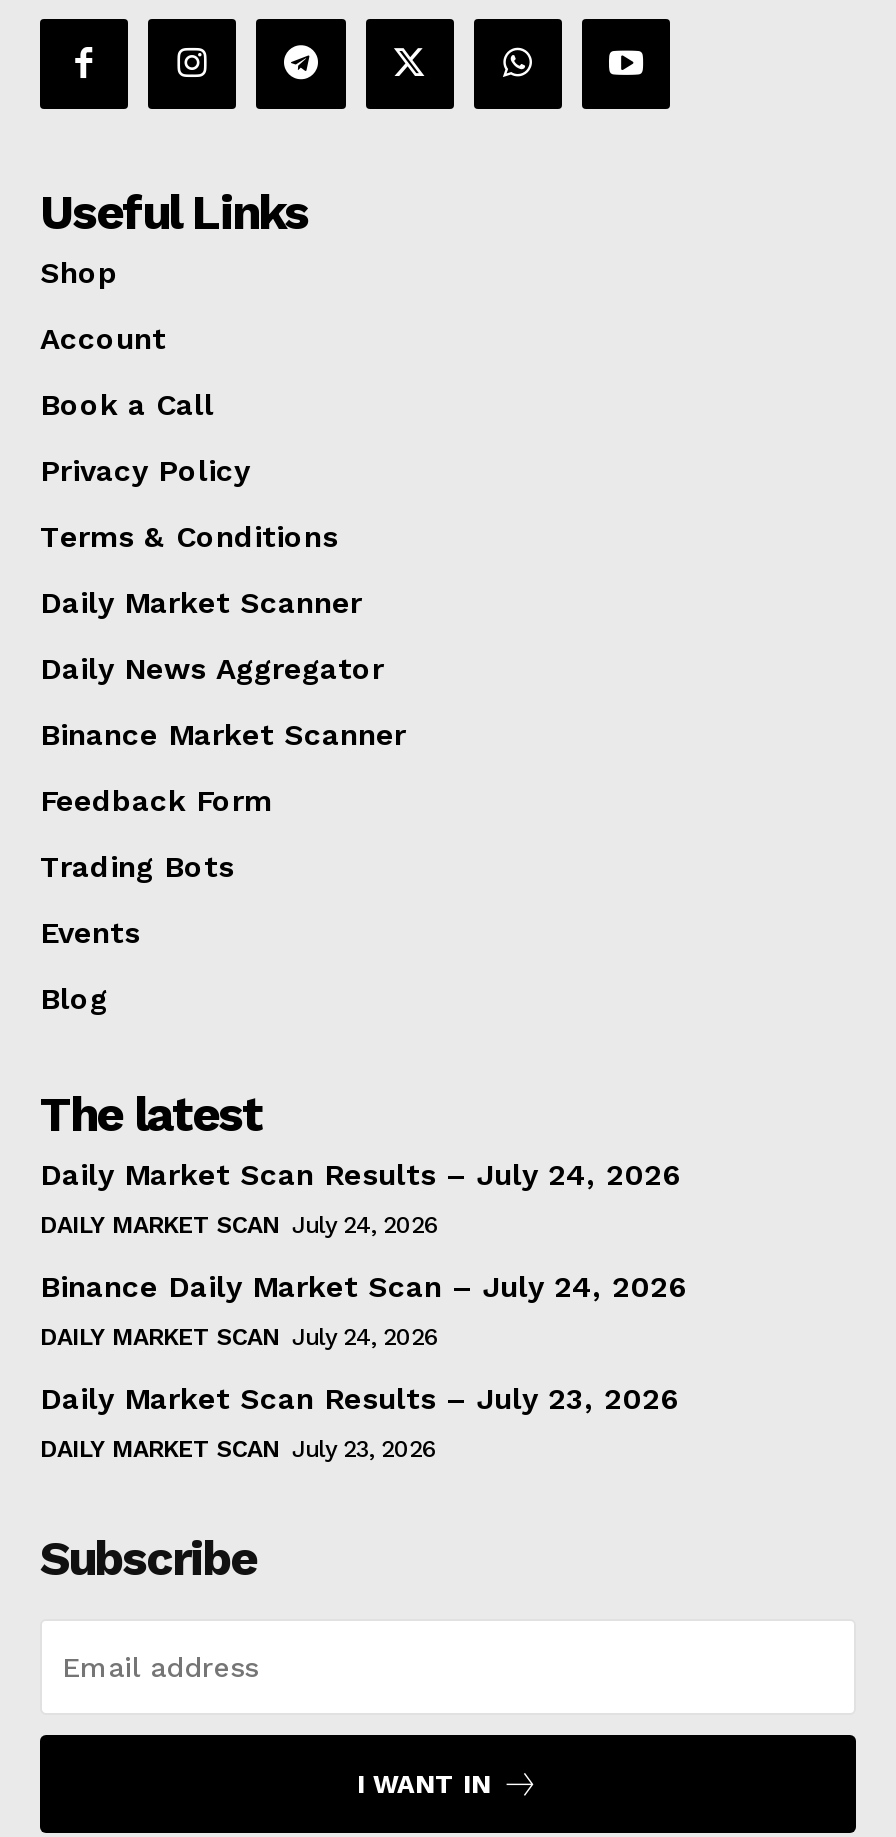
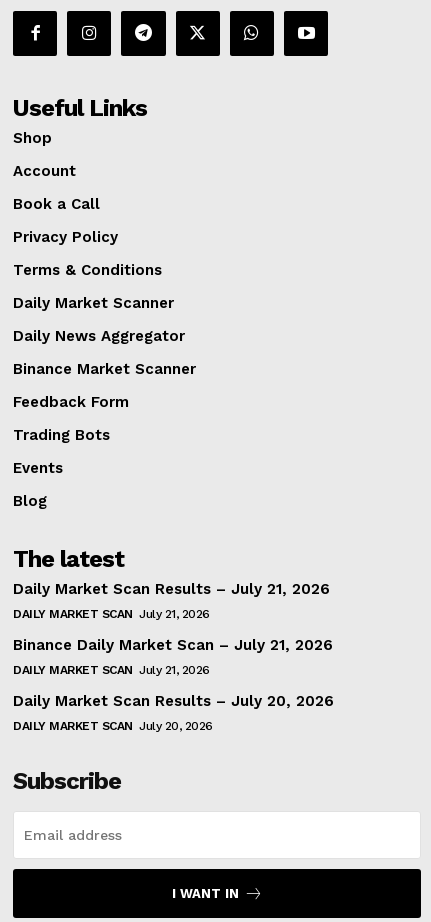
[40,1156,682,1192] Daily Market Scan Results – July 24, 2026 -> [13,580,330,598] Daily Market Scan Results – July 21, 2026
[40,1210,439,1238] DAILY MARKET SCAN July 24, 2026 -> [13,607,209,621] DAILY MARKET SCAN July 21, 2026
[40,1268,688,1304] Binance Daily Market Scan – July 24, 2026 -> [13,636,333,654] Binance Daily Market Scan – July 21, 2026
[40,1322,439,1350] DAILY MARKET SCAN July 24, 2026 -> [13,663,209,677] DAILY MARKET SCAN July 21, 2026
[40,1380,680,1416] Daily Market Scan Results – July 23, 2026 -> [13,692,334,710] Daily Market Scan Results – July 20, 2026
[40,1434,437,1462] DAILY MARKET SCAN July 23, 2026 -> [13,719,212,733] DAILY MARKET SCAN July 20, 2026

